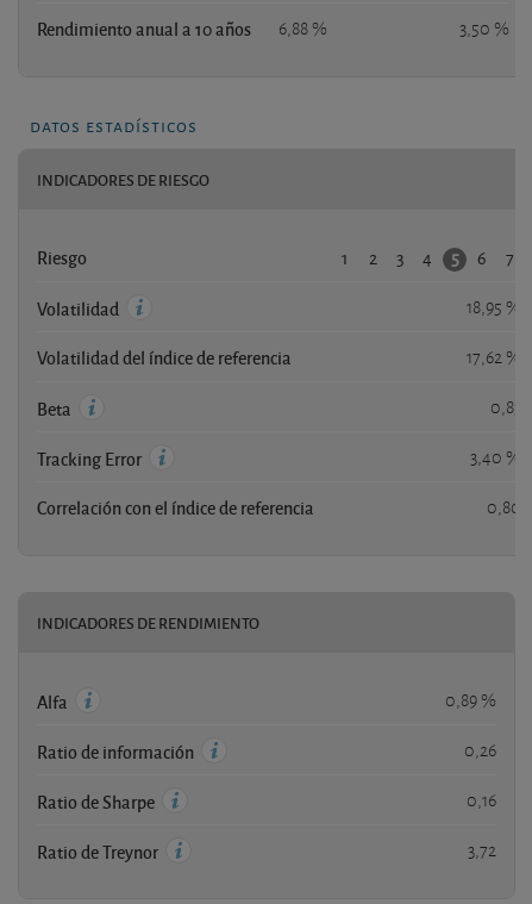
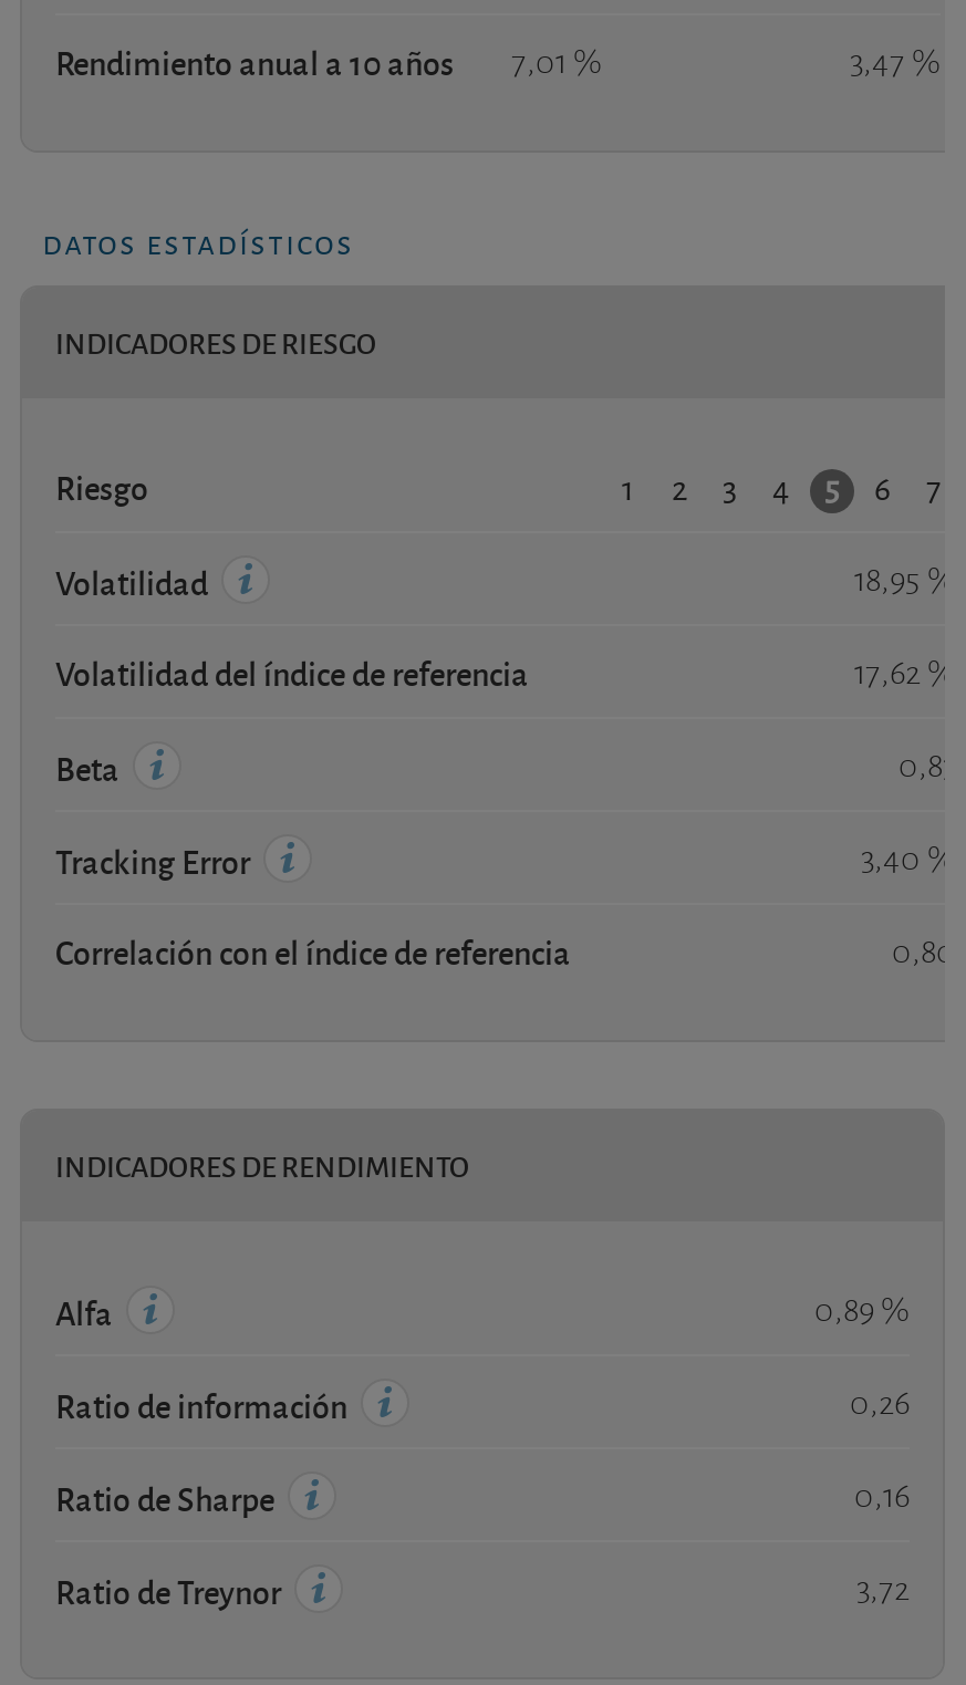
[37,16,327,40] Rendimiento anual a 10 años 6,88 % -> [55,39,602,83] Rendimiento anual a 10 años 7,01 %
[459,16,509,40] 3,50 % -> [850,39,941,83] 3,47 %

